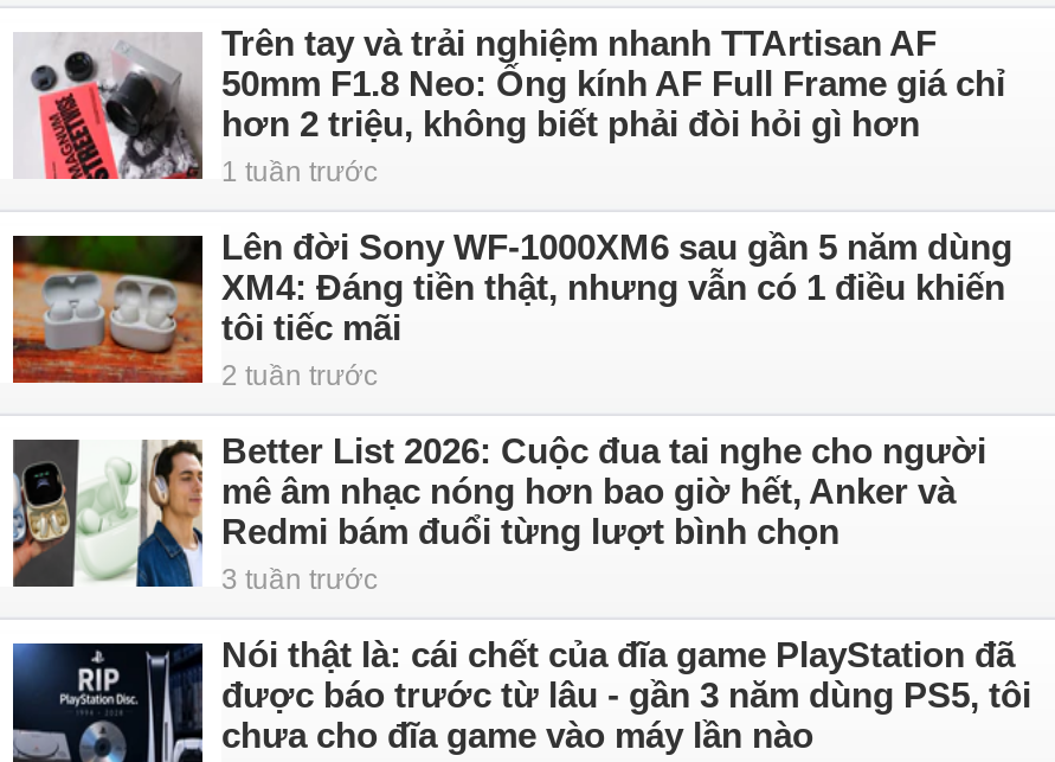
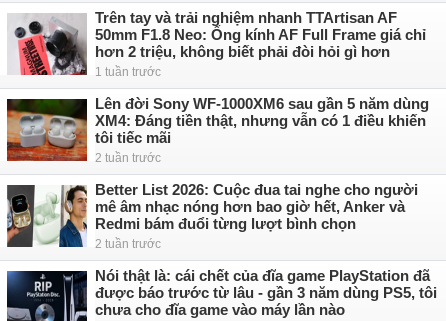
[221,563,378,596] 3 tuần trước -> [95,237,161,251] 2 tuần trước

